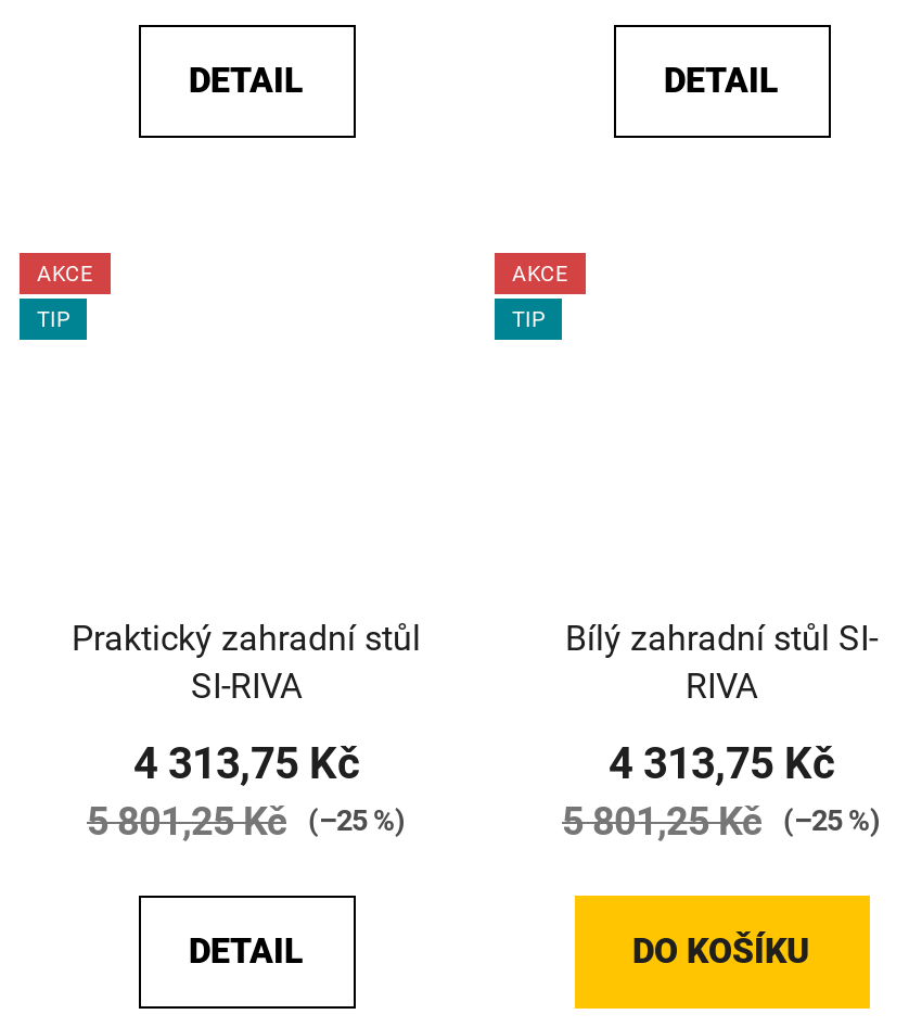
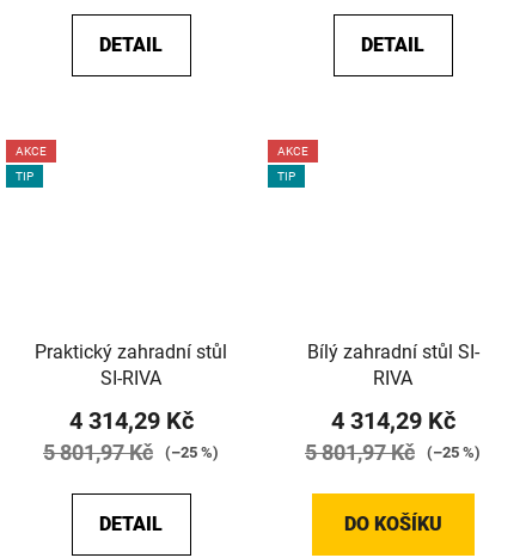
[133,738,359,790] 4 313,75 Kč -> [69,406,193,435] 4 314,29 Kč
[609,738,834,790] 4 313,75 Kč -> [331,406,455,435] 4 314,29 Kč
[87,798,406,844] 5 801,25 Kč (–25 %) -> [43,440,219,465] 5 801,97 Kč (–25 %)
[562,798,881,844] 5 801,25 Kč (–25 %) -> [305,440,481,465] 5 801,97 Kč (–25 %)

